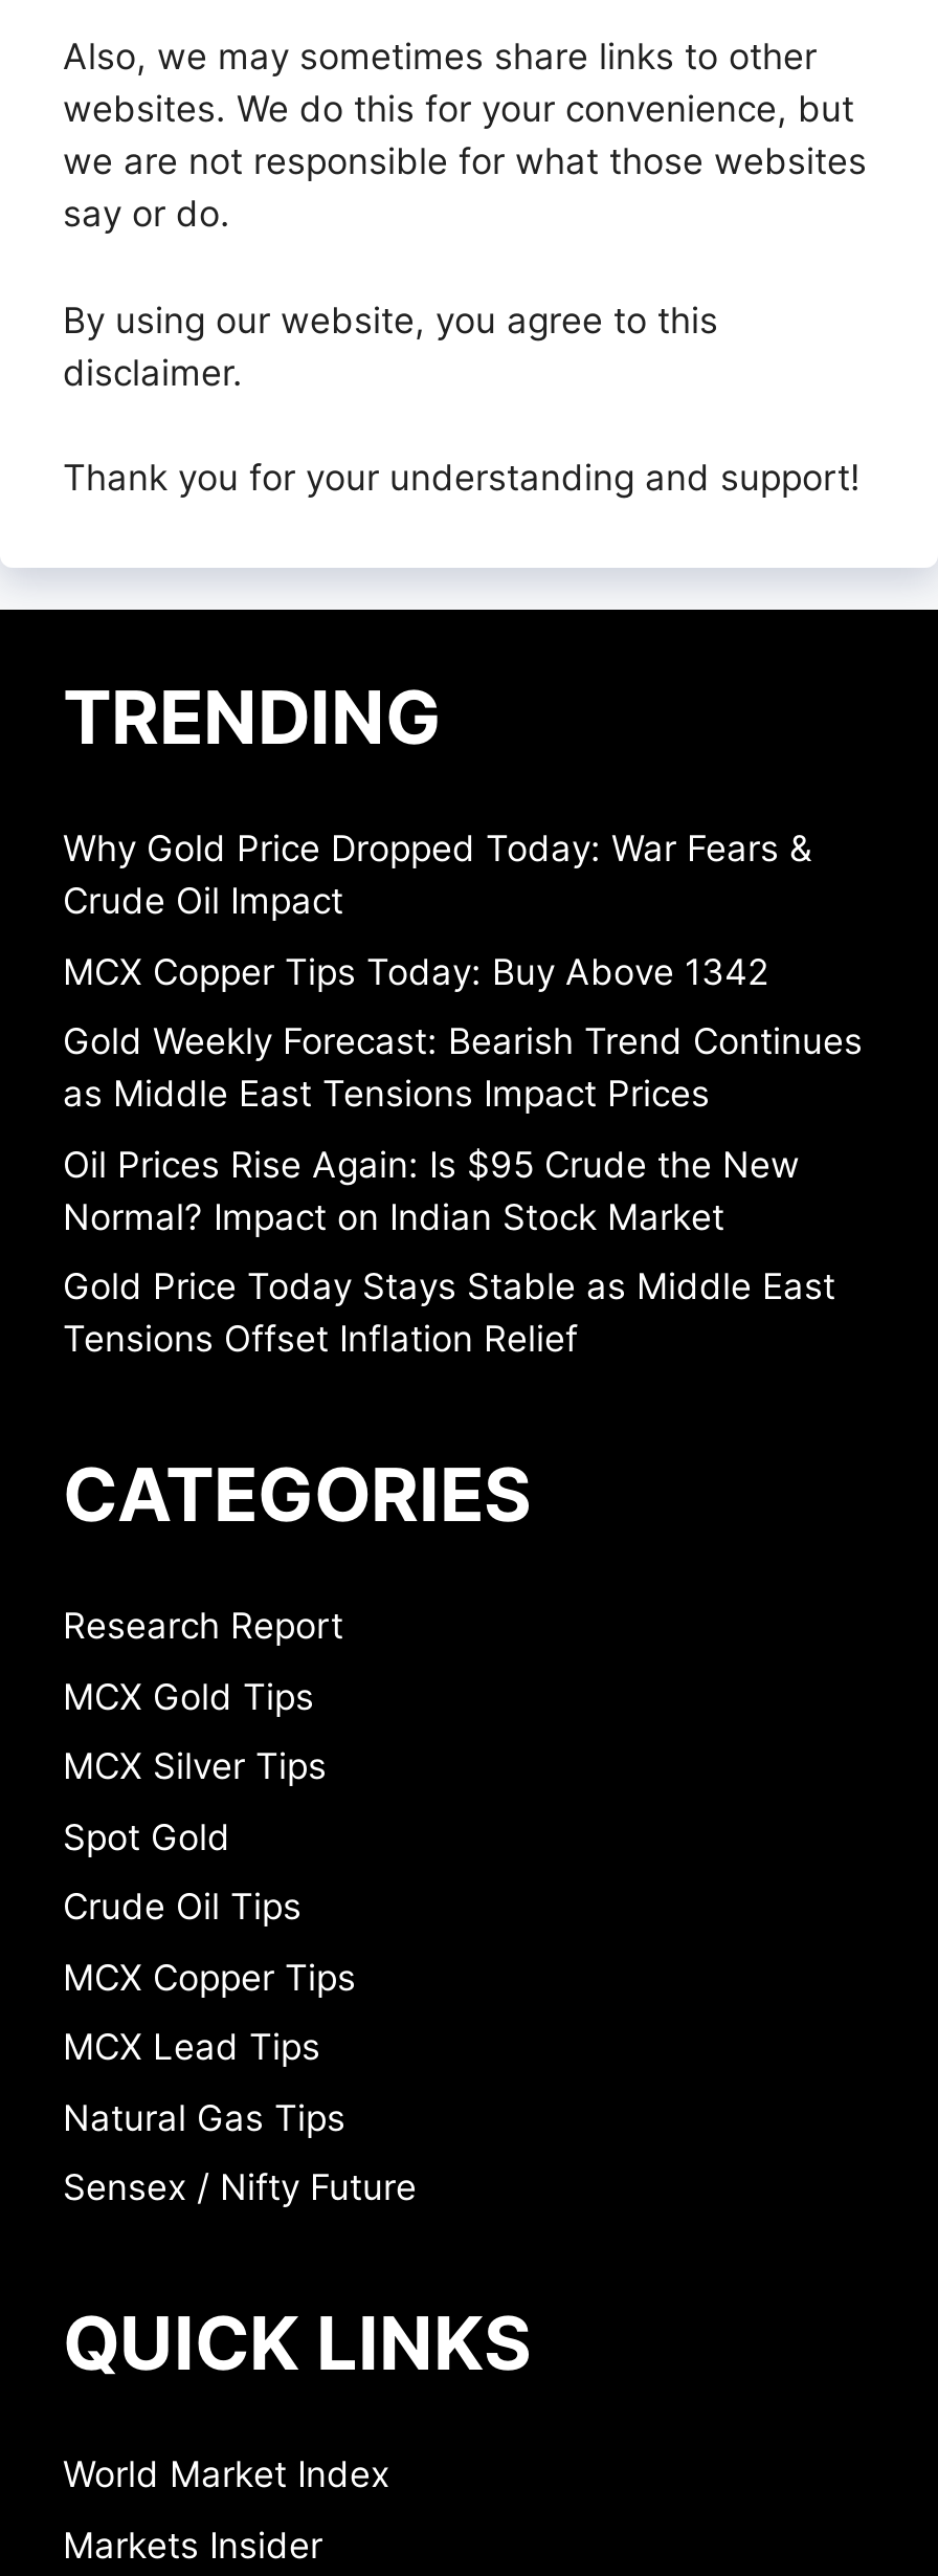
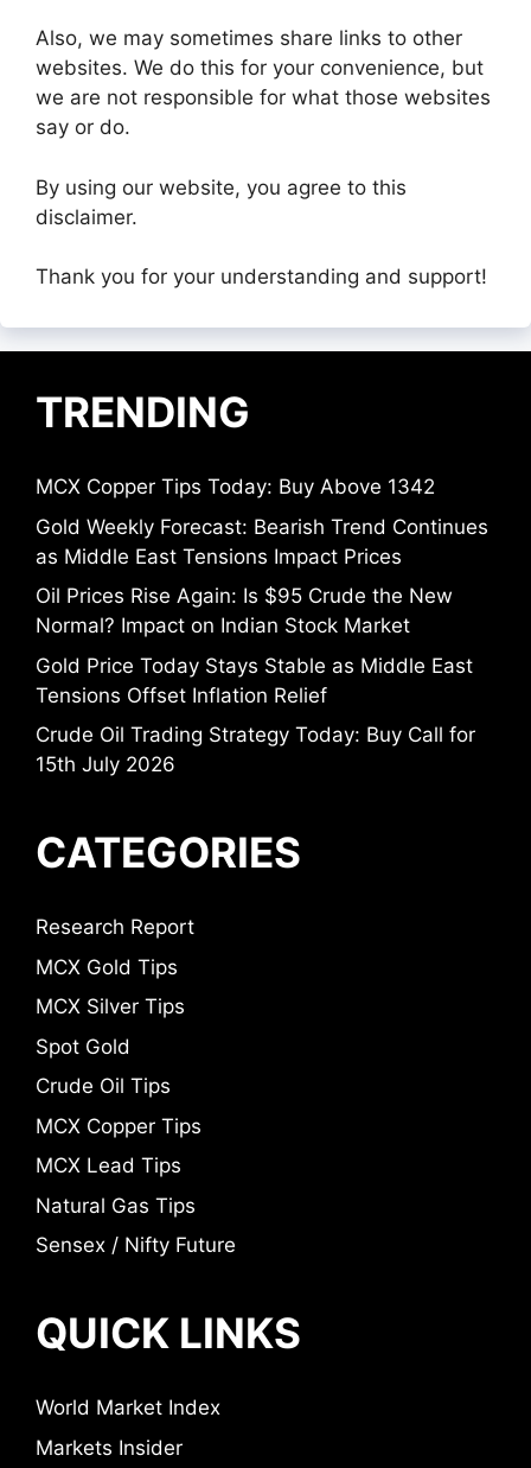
[63,828,812,923] Why Gold Price Dropped Today: War Fears & | Crude Oil Impact -> none
moved [63,951,863,1361] -> [36,475,488,707]: MCX Copper Tips Today: Buy Above 1342 | Gold Weekly Forecast: Bearish Trend Continues | as Middle East Tensions Impact Prices | Oil Prices Rise Again: Is $95 Crude the New | Normal? Impact on Indian Stock Market | Gold Price Today Stays Stable as Middle East | Tensions Offset Inflation Relief
none -> [36,723,475,777] Crude Oil Trading Strategy Today: Buy Call for | 15th July 2026

